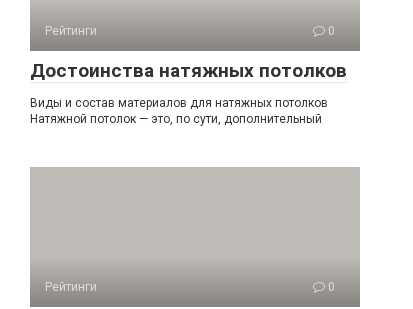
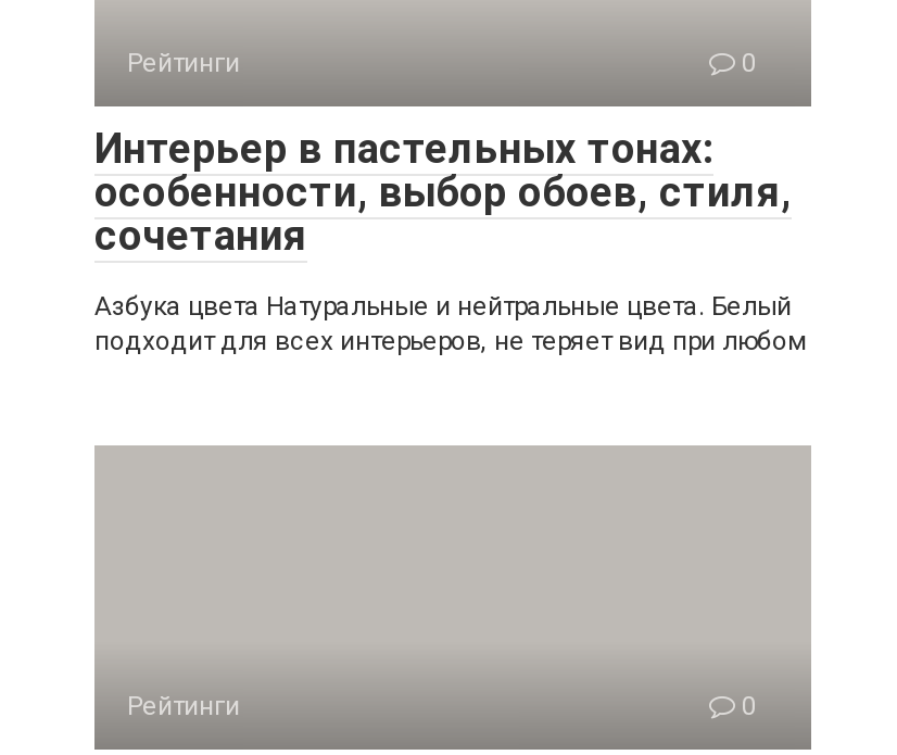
[30,59,347,82] Достоинства натяжных потолков -> [94,123,792,260] Интерьер в пастельных тонах: | особенности, выбор обоев, стиля, | сочетания
[30,96,328,126] Виды и состав материалов для натяжных потолков | Натяжной потолок — это, по сути, дополнительный -> [94,290,807,355] Азбука цвета Натуральные и нейтральные цвета. Белый | подходит для всех интерьеров, не теряет вид при любом

